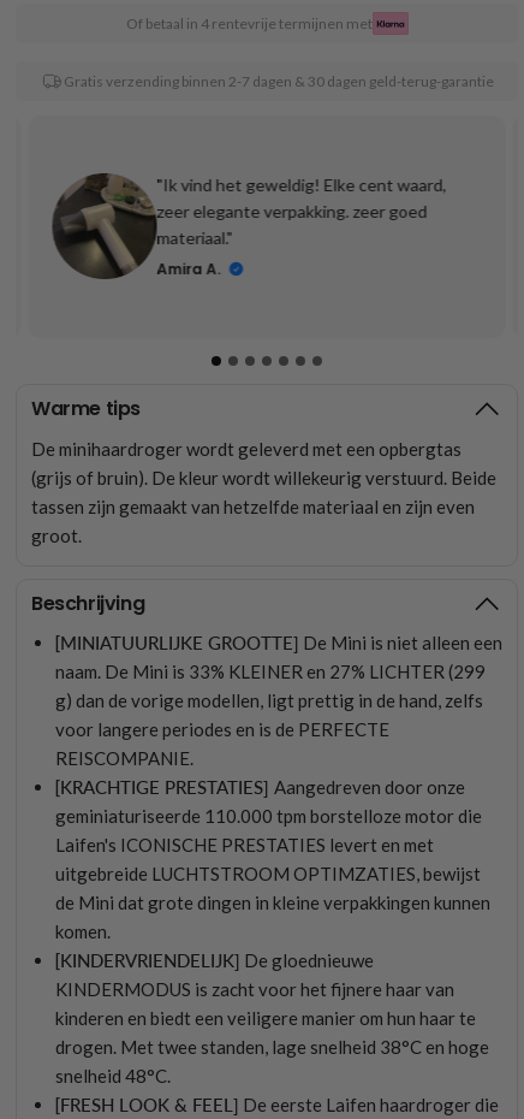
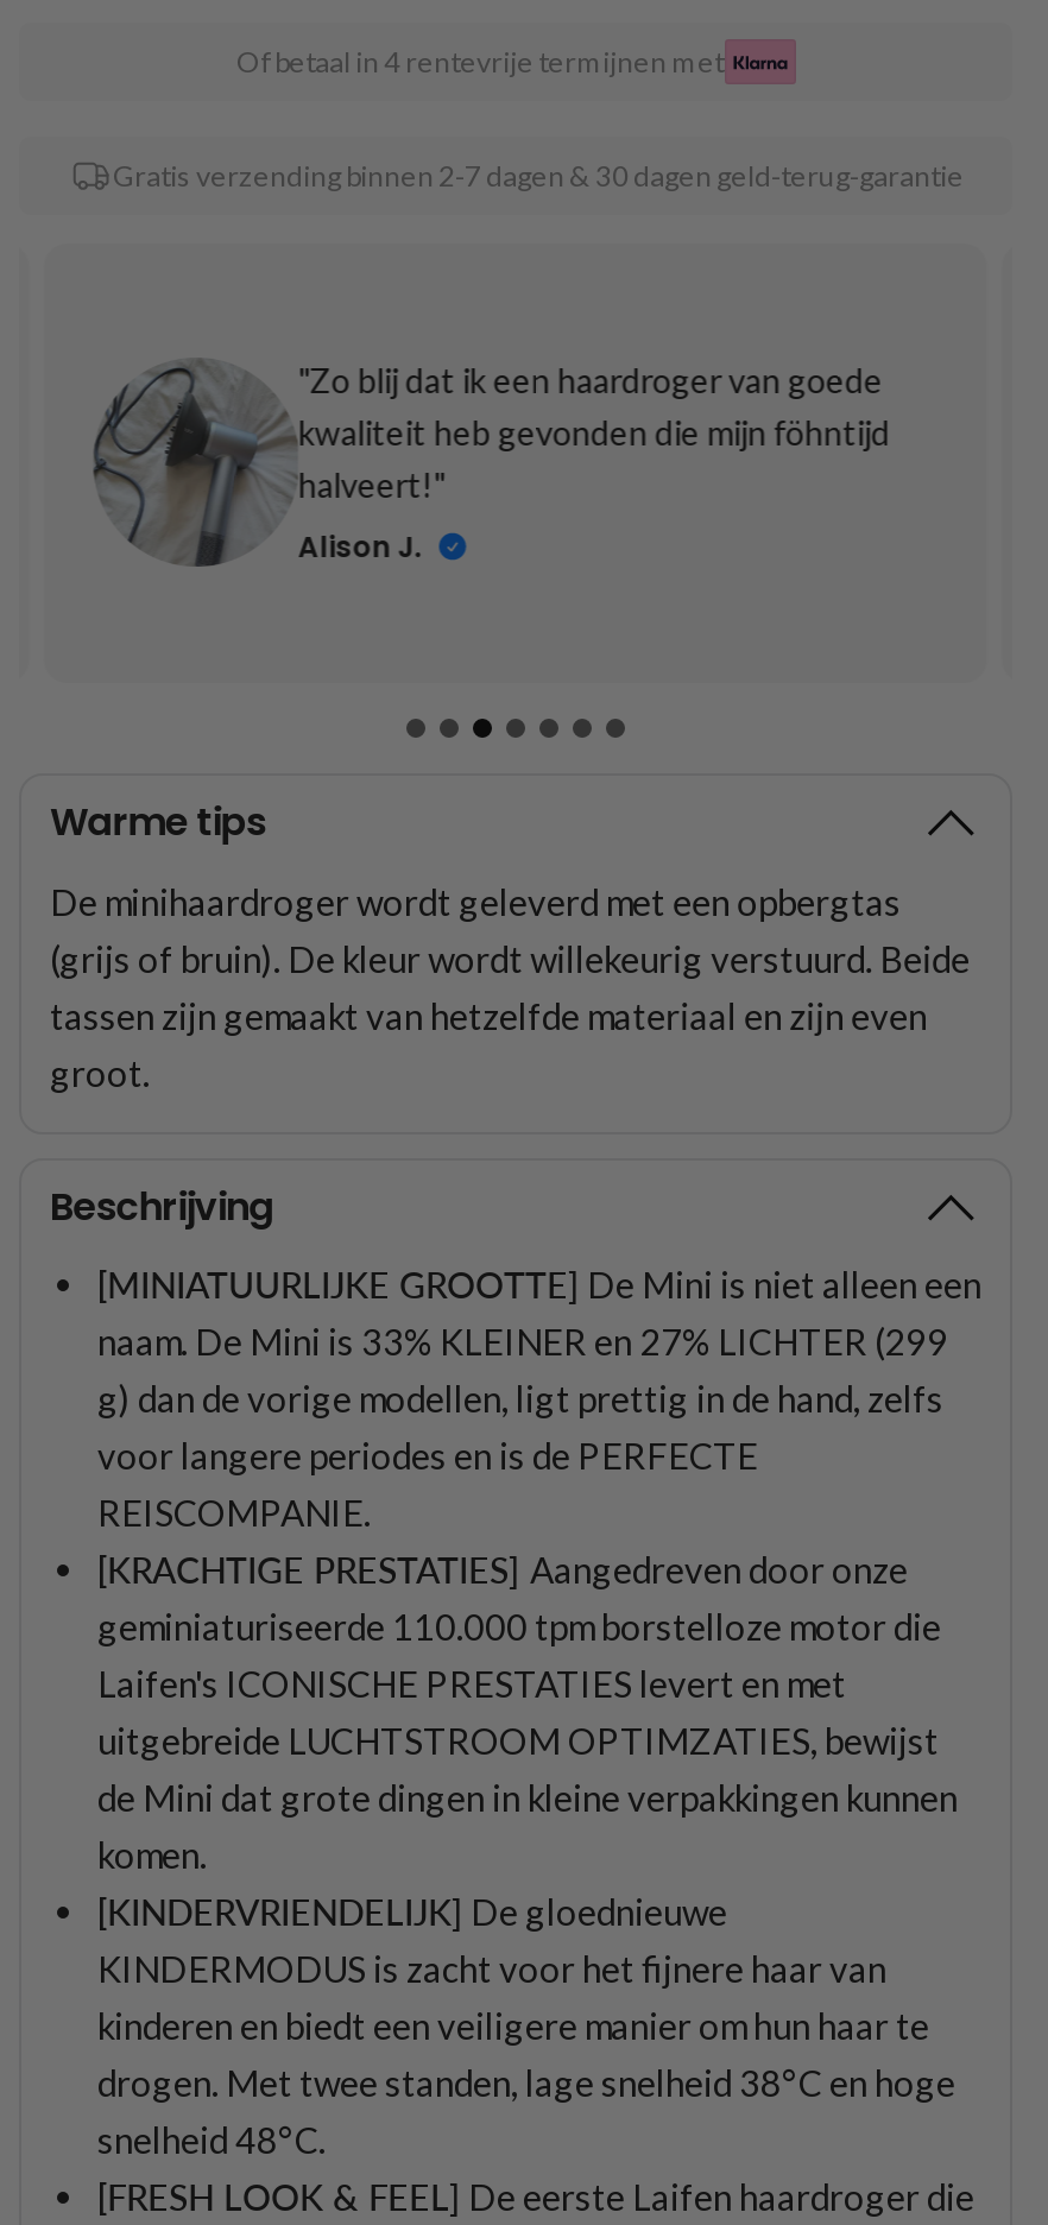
[52,172,446,279] [image] | "Ik vind het geweldig! Elke cent waard, | zeer elegante verpakking. zeer goed | materiaal." -> [93,358,890,567] [image] | "Zo blij dat ik een haardroger van goede | kwaliteit heb gevonden die mijn föhntijd | halveert!"
[157,259,228,280] Amira A. -> [298,527,436,567] Alison J.

